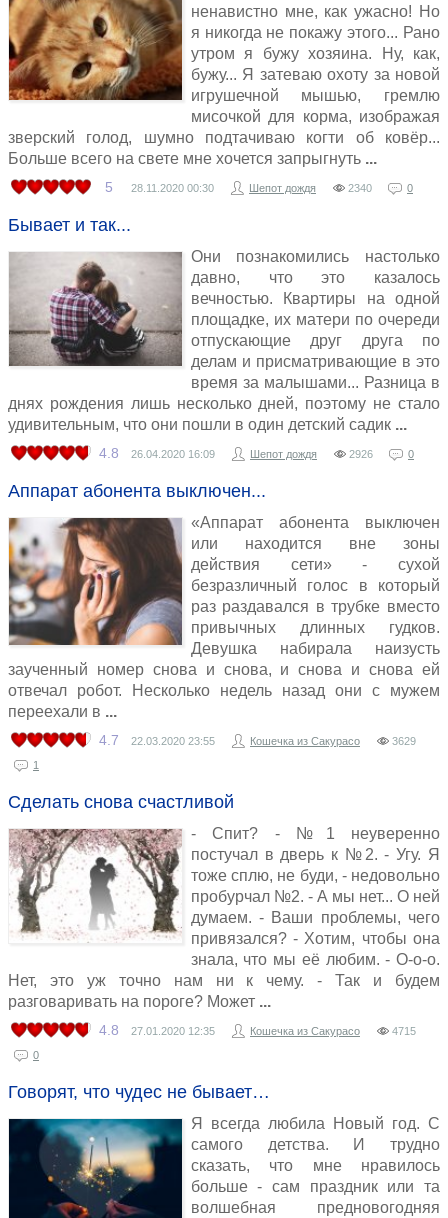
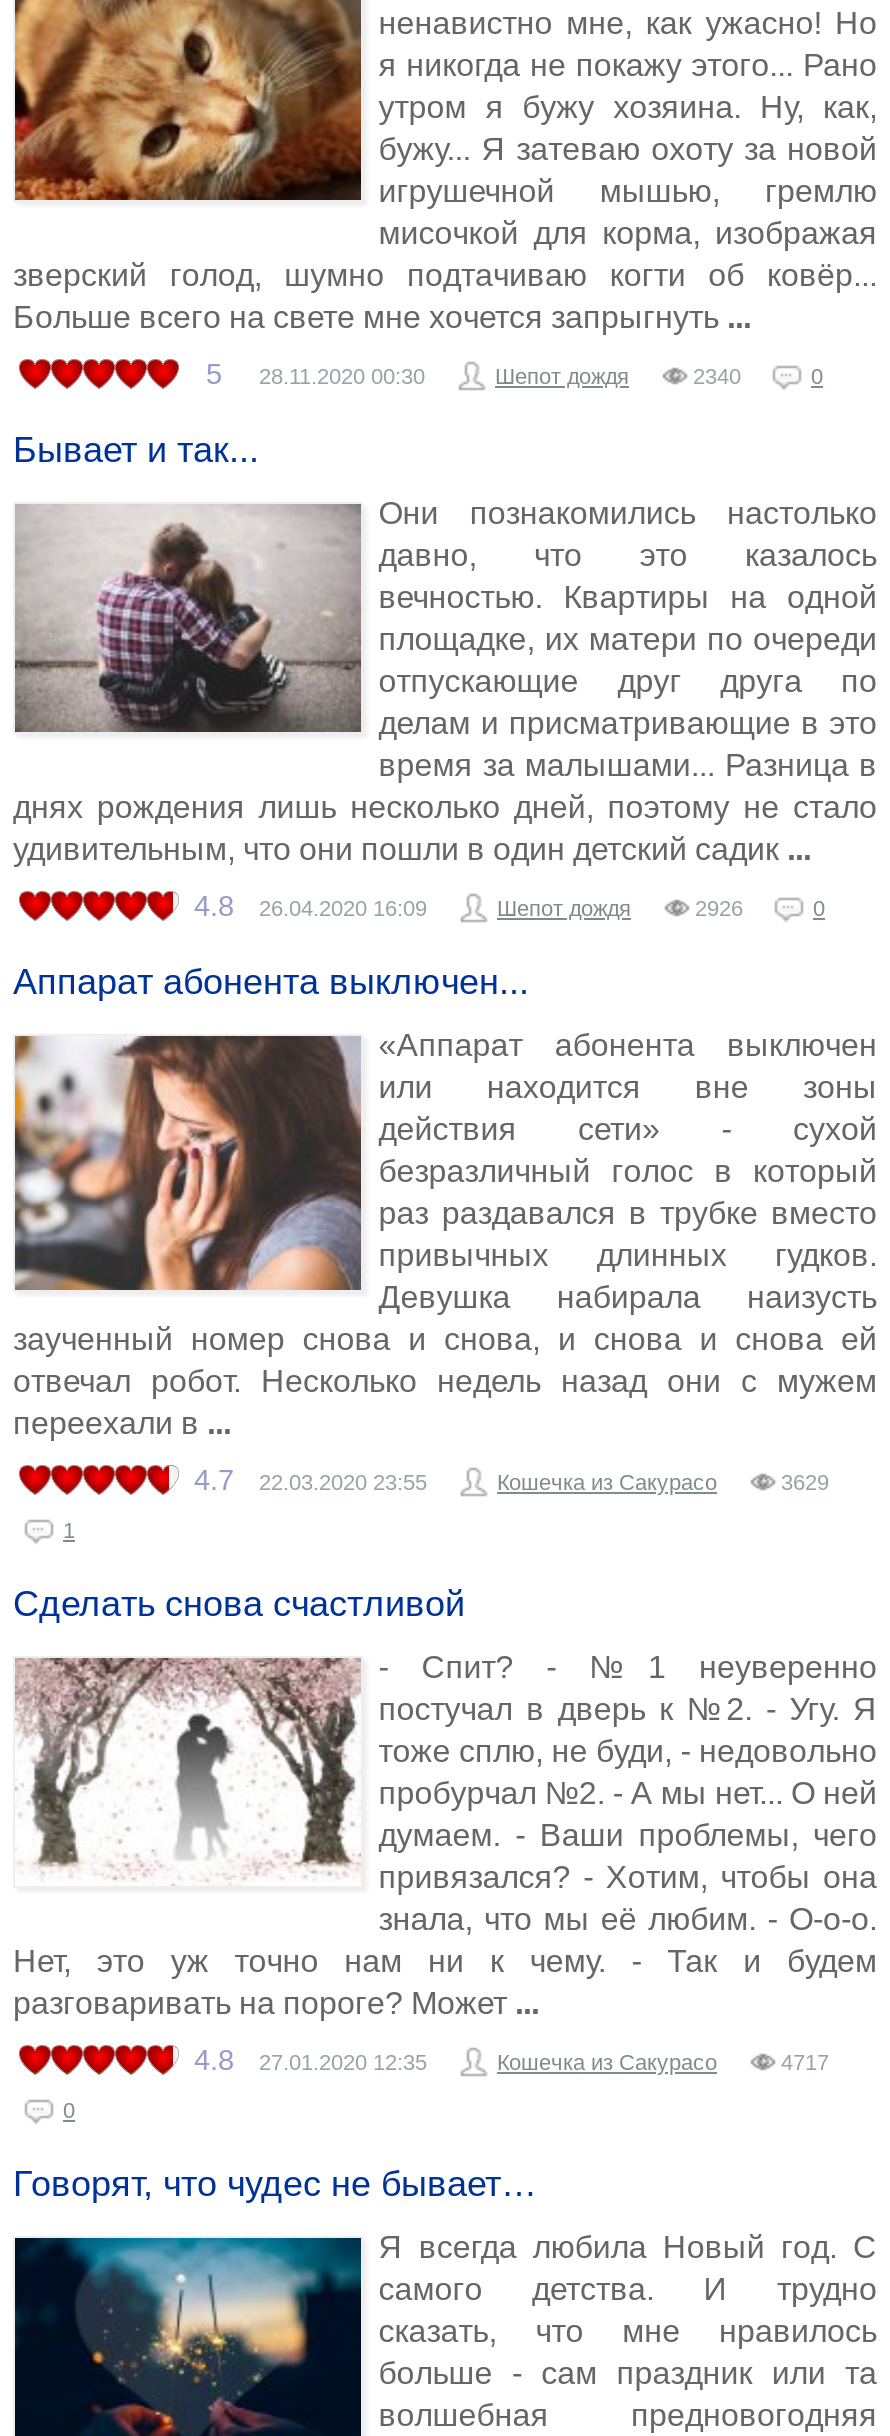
[392,1025,416,1037] 4715 -> [781,2050,829,2074] 4717

